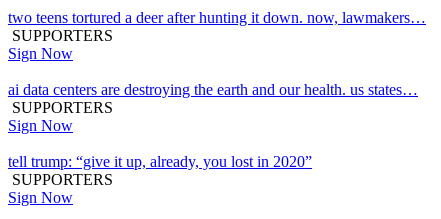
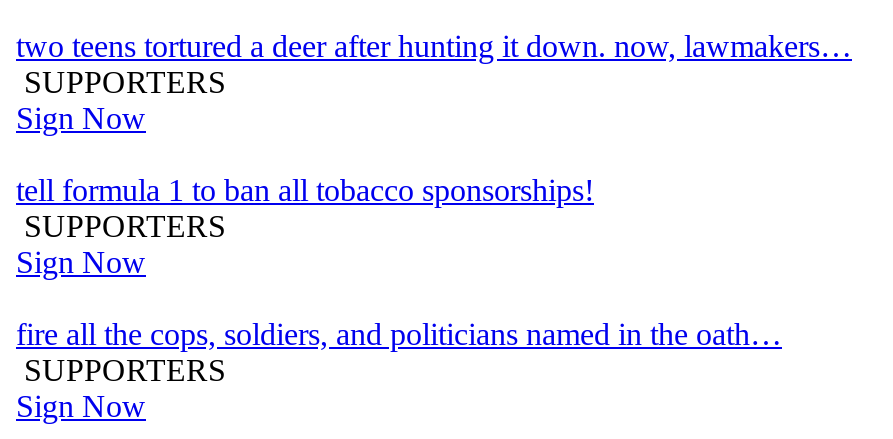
[8,81,418,98] ai data centers are destroying the earth and our health. us states… -> [16,173,594,207] tell formula 1 to ban all tobacco sponsorships!
[8,153,312,170] tell trump: “give it up, already, you lost in 2020” -> [16,317,782,351] fire all the cops, soldiers, and politicians named in the oath…

